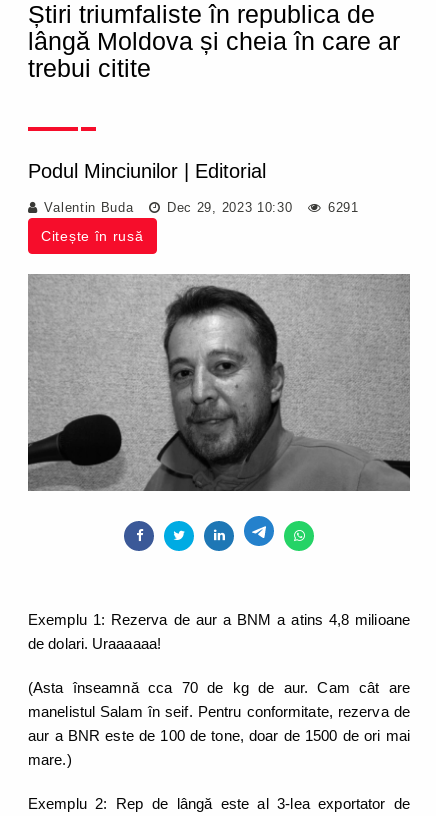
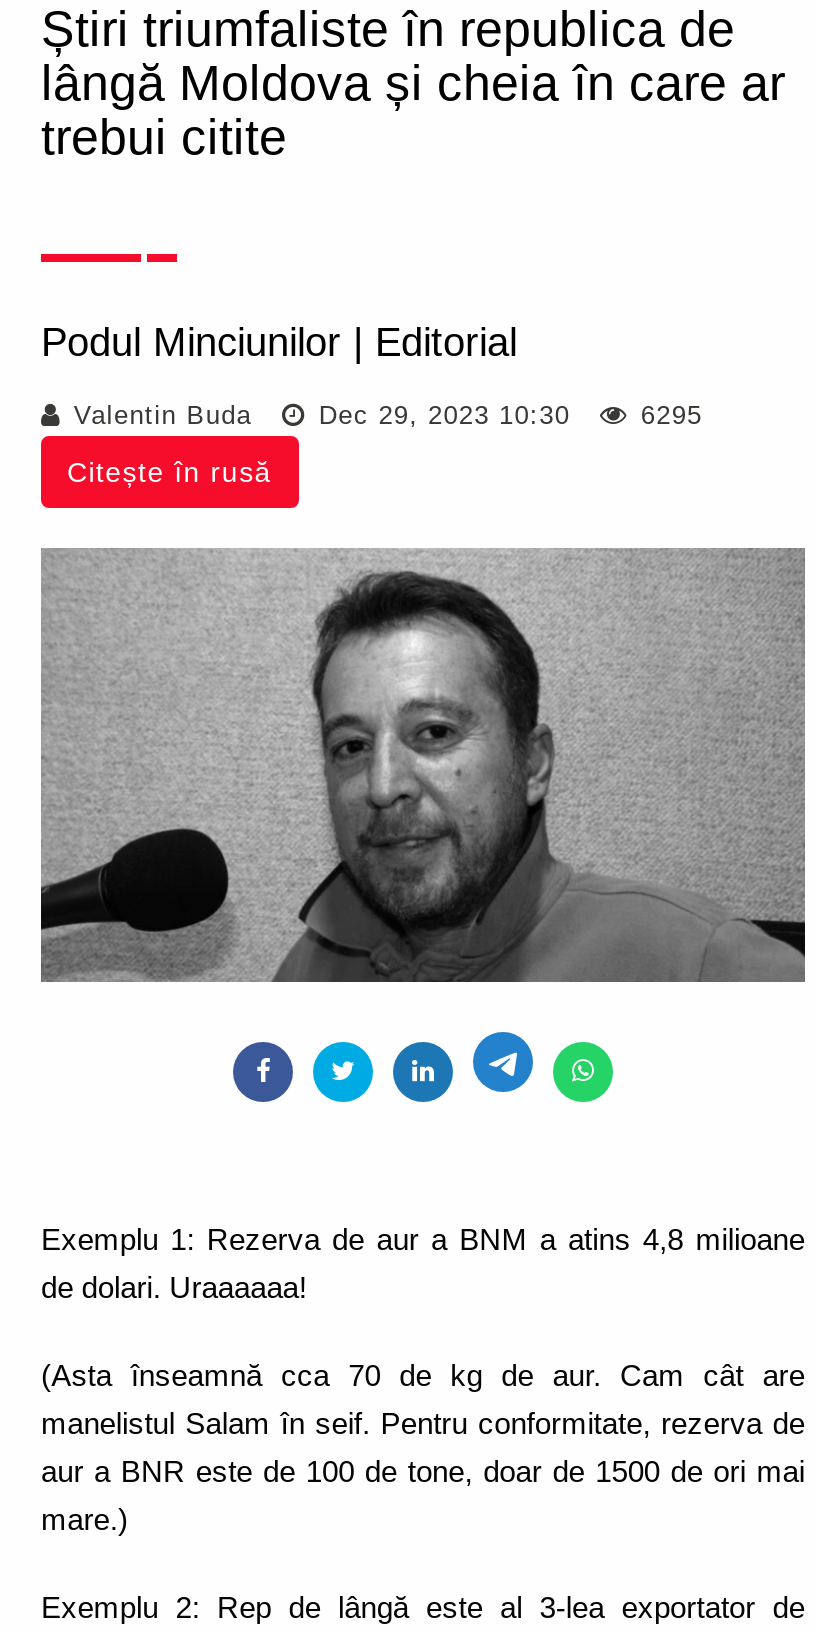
[323,200,359,215] 6291 -> [631,400,702,430] 6295

